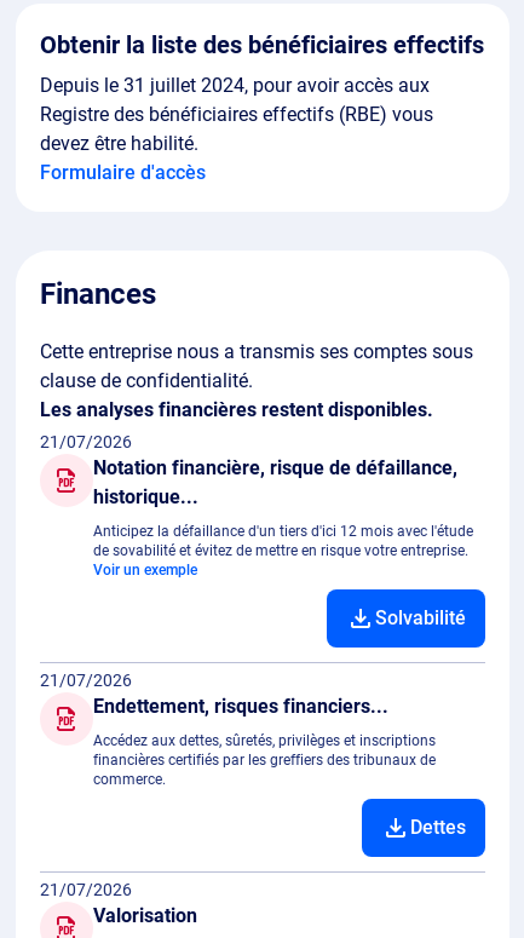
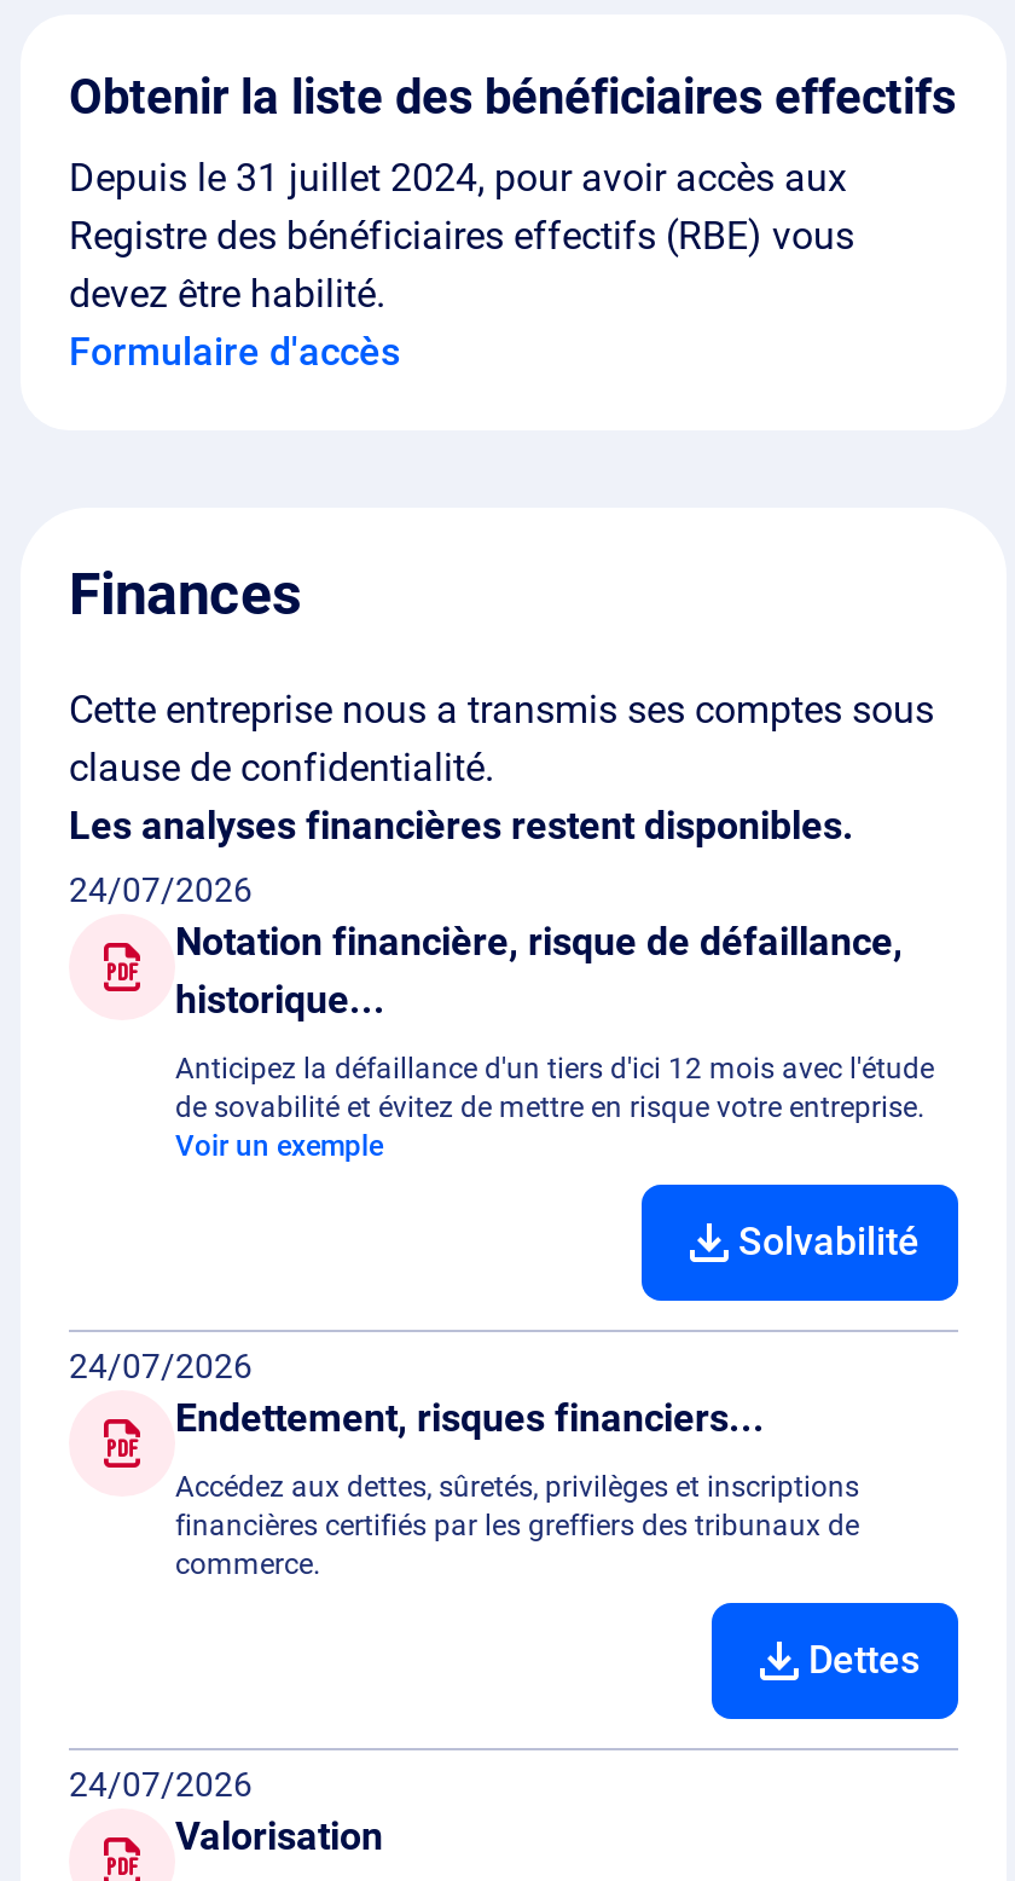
[40,432,132,451] 21/07/2026 -> [69,870,253,909] 24/07/2026
[40,671,132,690] 21/07/2026 -> [69,1347,253,1385] 24/07/2026
[40,880,132,899] 21/07/2026 -> [69,1765,253,1804] 24/07/2026

